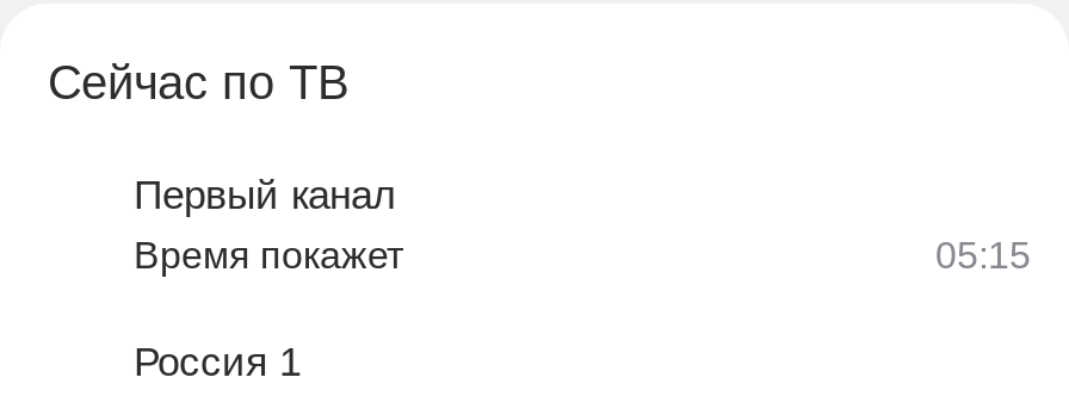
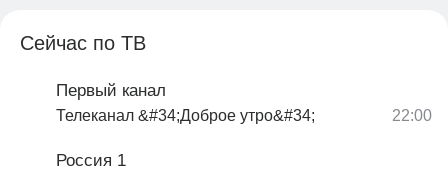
[134,235,403,276] Время покажет -> [56,107,315,124] Телеканал &#34;Доброе утро&#34;

